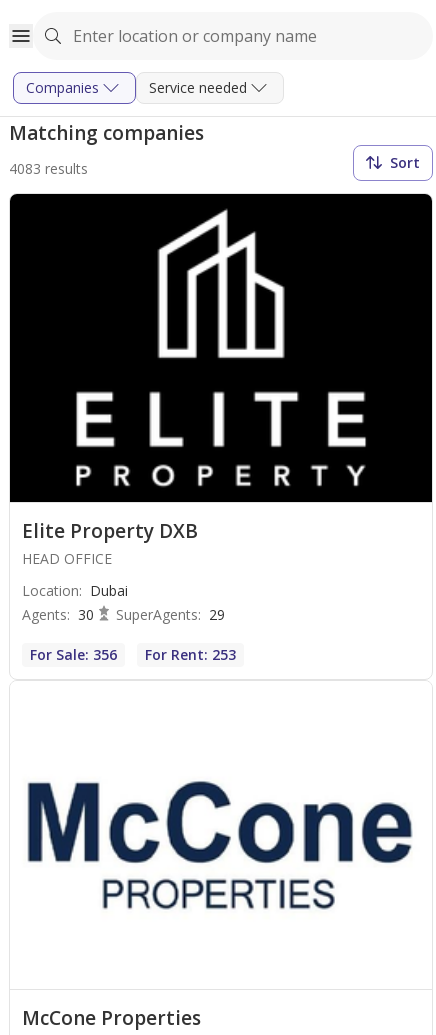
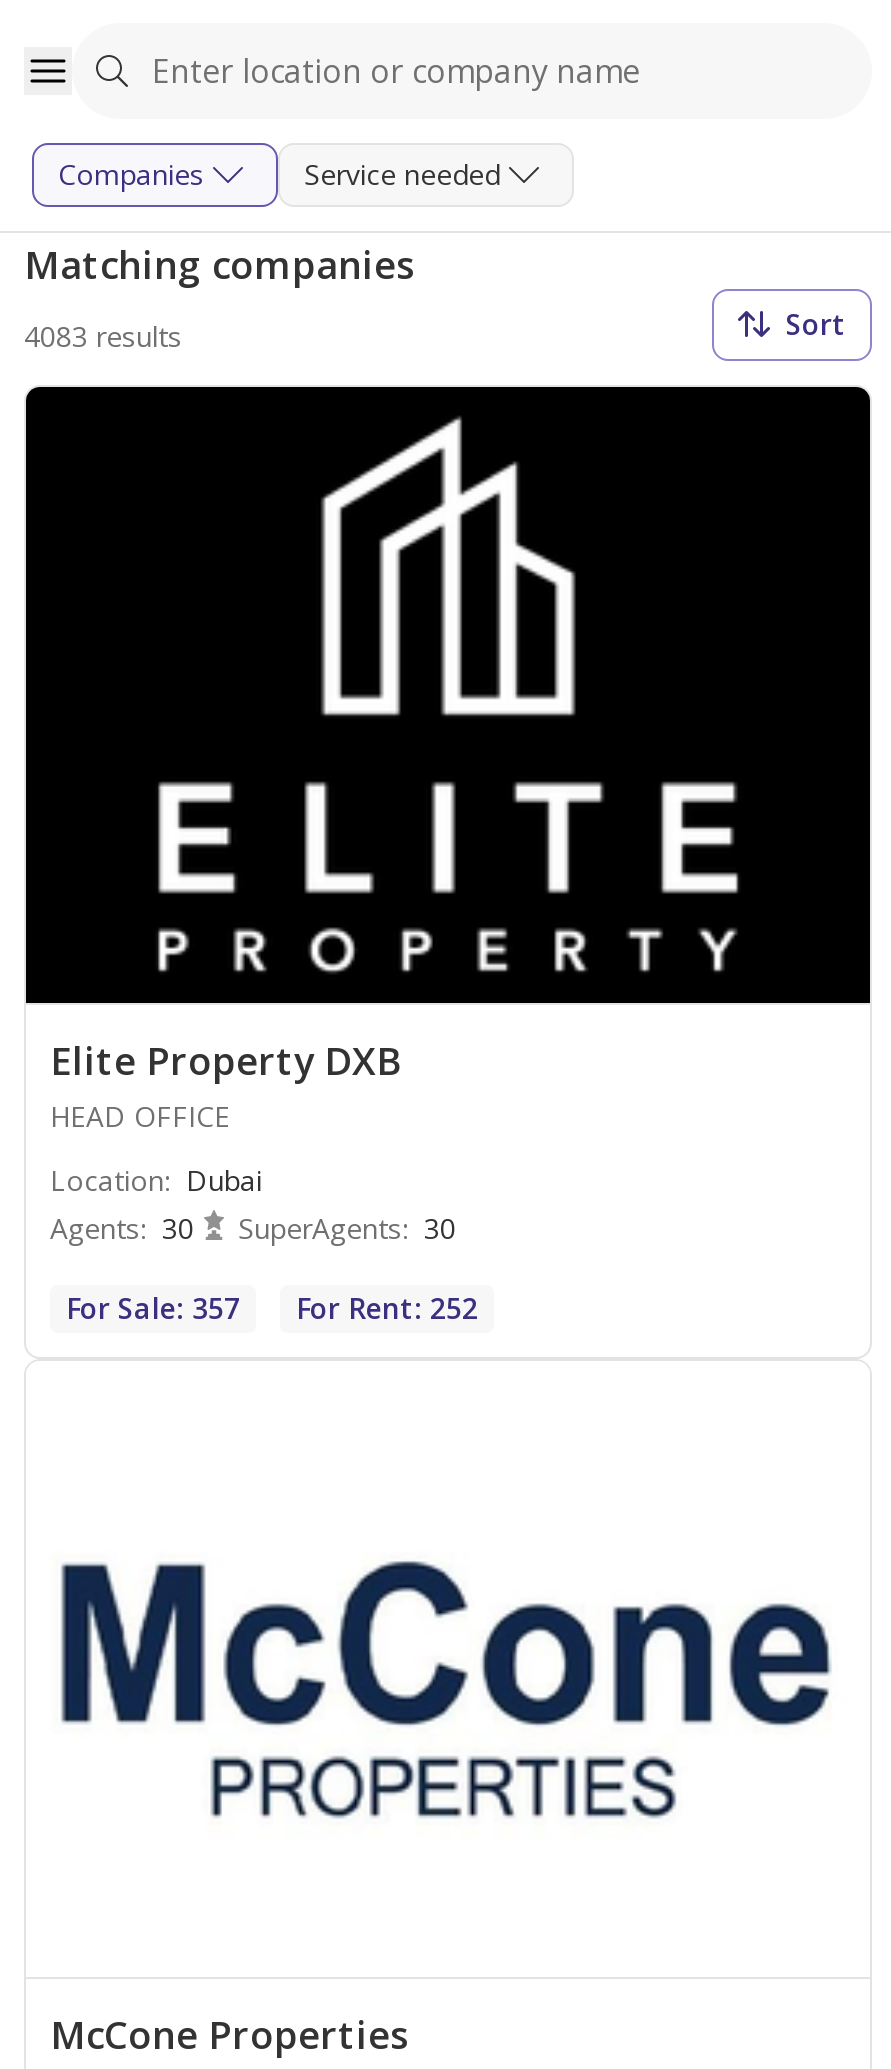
[22,605,225,624] Agents: 30 SuperAgents: 29 -> [50,1209,456,1247] Agents: 30 SuperAgents: 30
[30,645,117,664] For Sale: 356 -> [66,1289,240,1327] For Sale: 357
[145,645,236,664] For Rent: 253 -> [296,1289,478,1327] For Rent: 252

